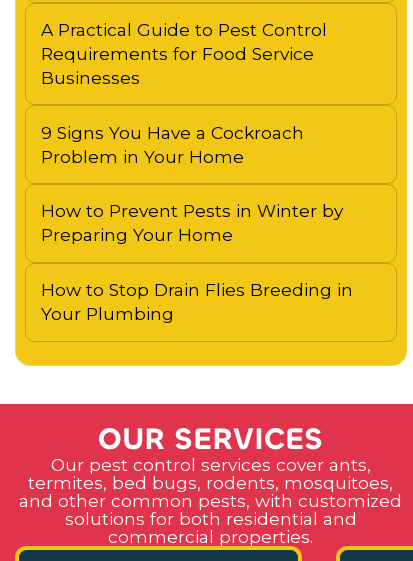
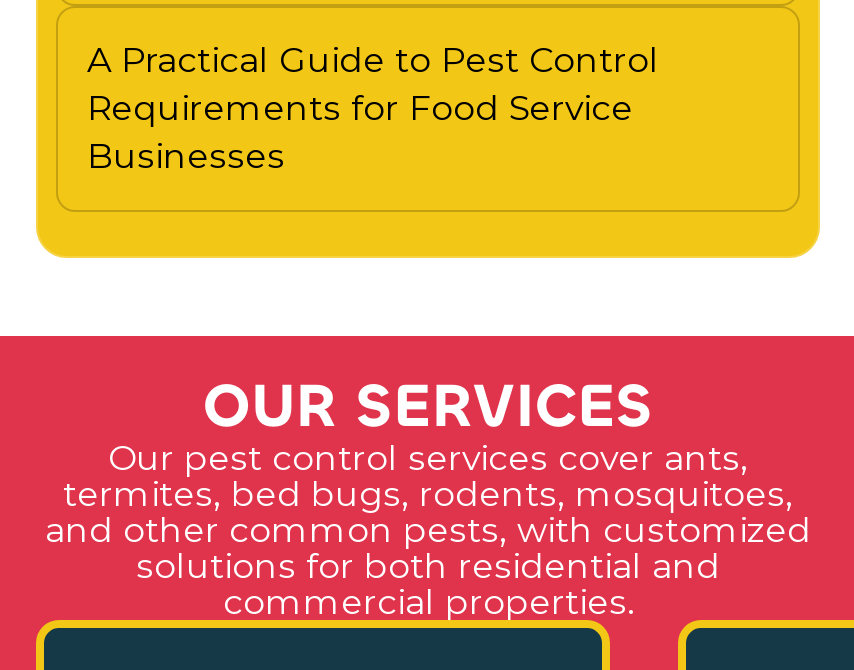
[40,122,352,324] 9 Signs You Have a Cockroach | Problem in Your Home | How to Prevent Pests in Winter by | Preparing Your Home | How to Stop Drain Flies Breeding in | Your Plumbing -> none

